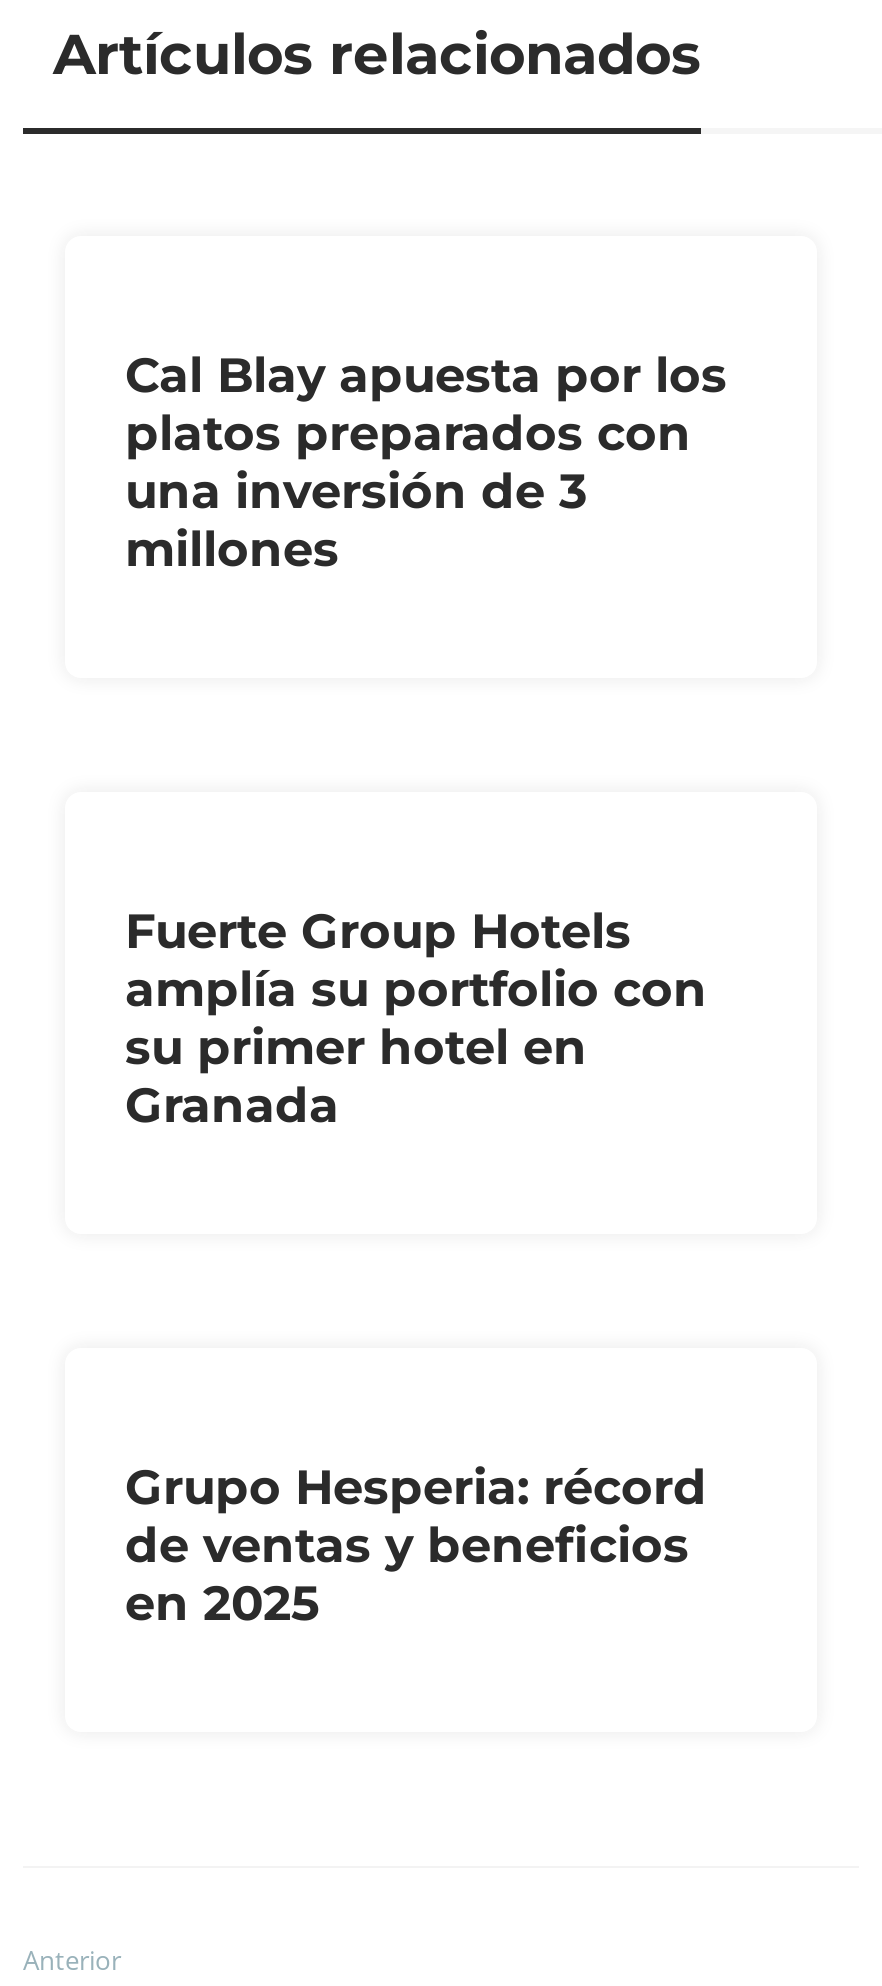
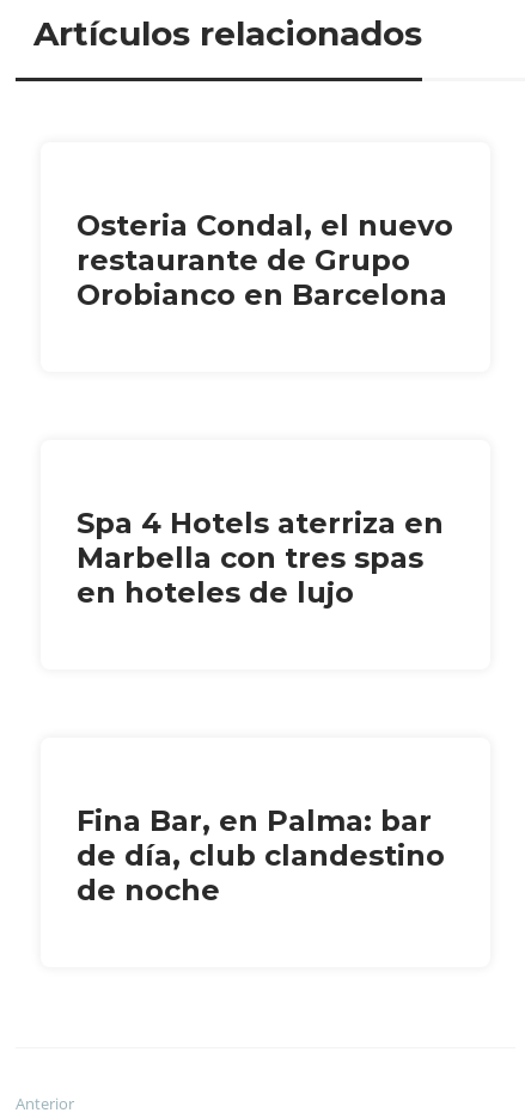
[125,346,727,578] Cal Blay apuesta por los | platos preparados con | una inversión de 3 | millones -> [77,208,453,312] Osteria Condal, el nuevo | restaurante de Grupo | Orobianco en Barcelona
[125,902,707,1134] Fuerte Group Hotels | amplía su portfolio con | su primer hotel en | Granada -> [77,506,444,610] Spa 4 Hotels aterriza en | Marbella con tres spas | en hoteles de lujo
[125,1458,707,1632] Grupo Hesperia: récord | de ventas y beneficios | en 2025 -> [77,803,445,907] Fina Bar, en Palma: bar | de día, club clandestino | de noche

